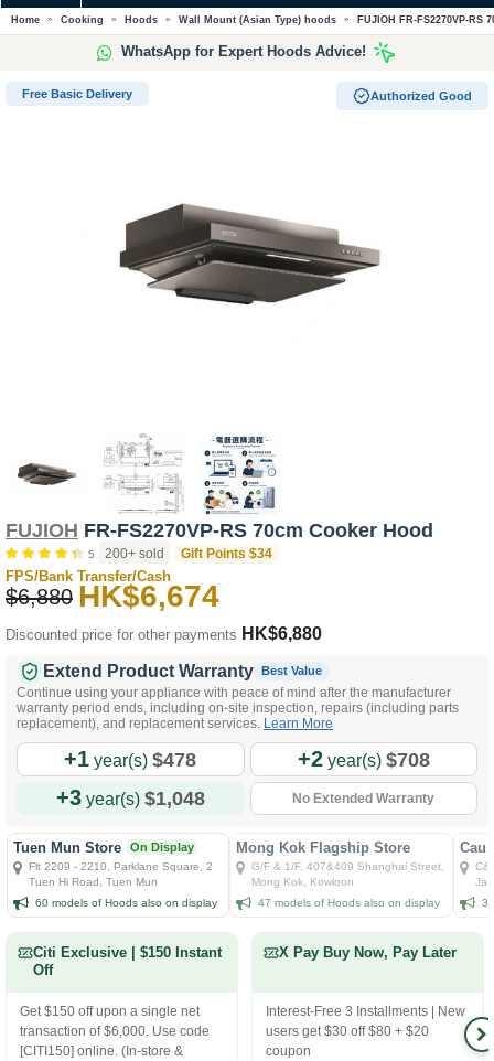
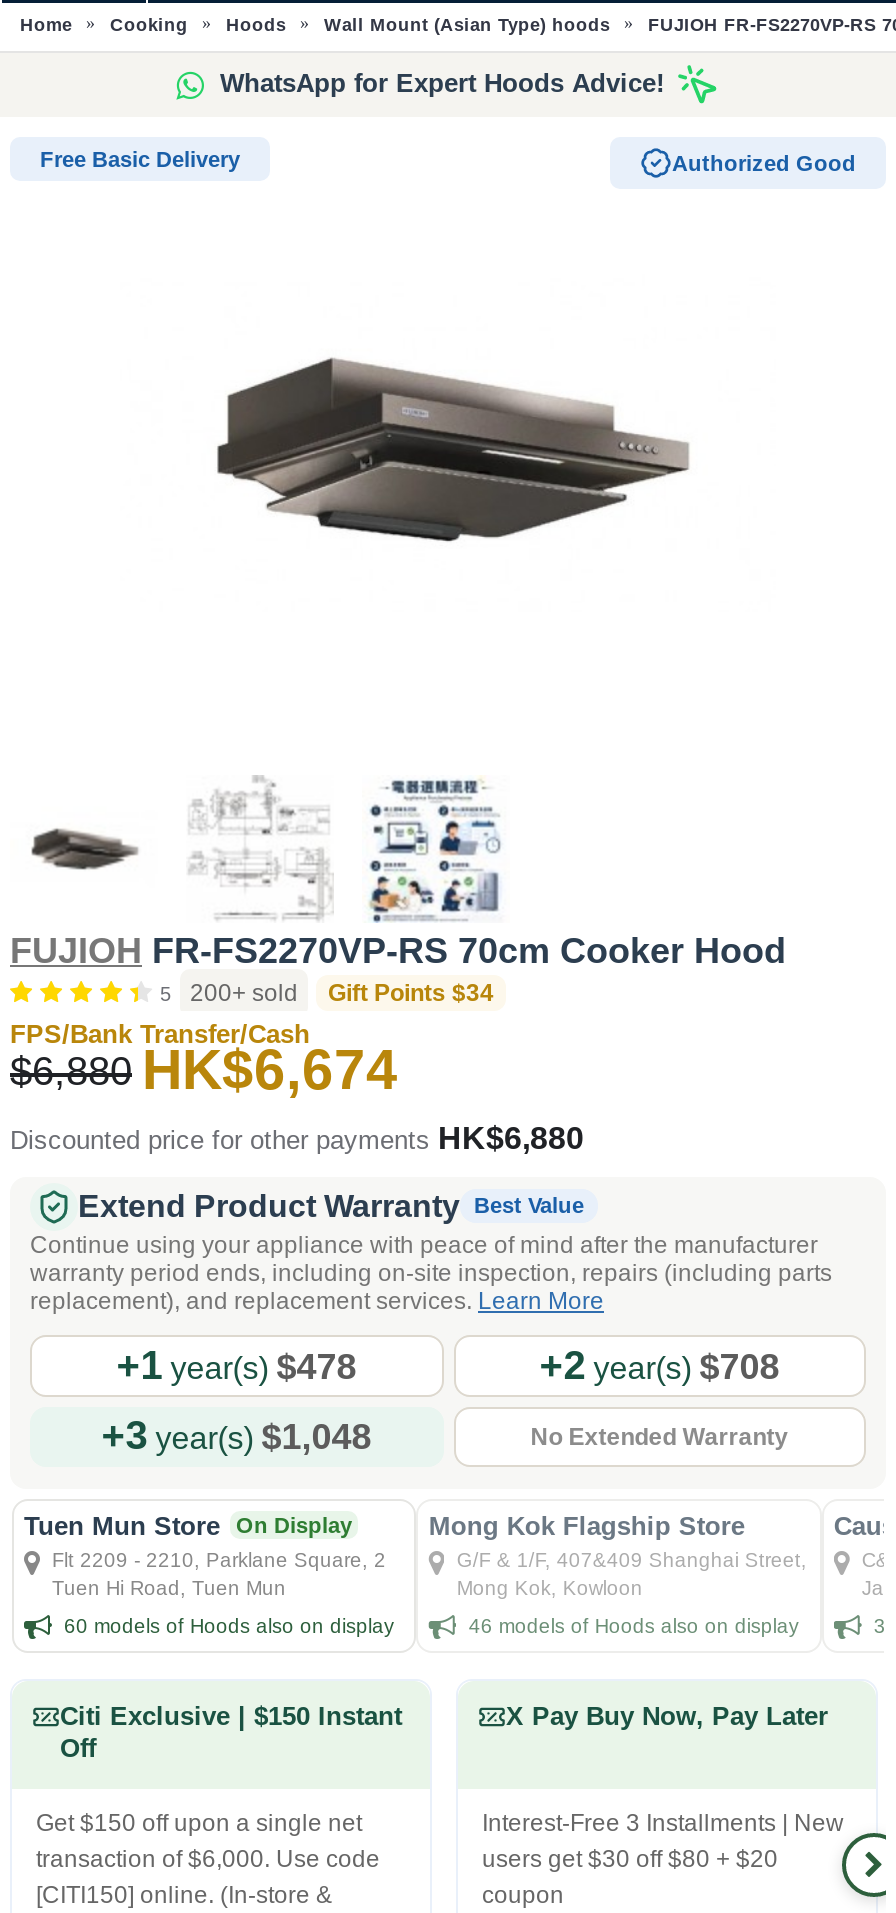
[258,896,440,908] 47 models of Hoods also on display -> [469,1614,799,1636] 46 models of Hoods also on display

